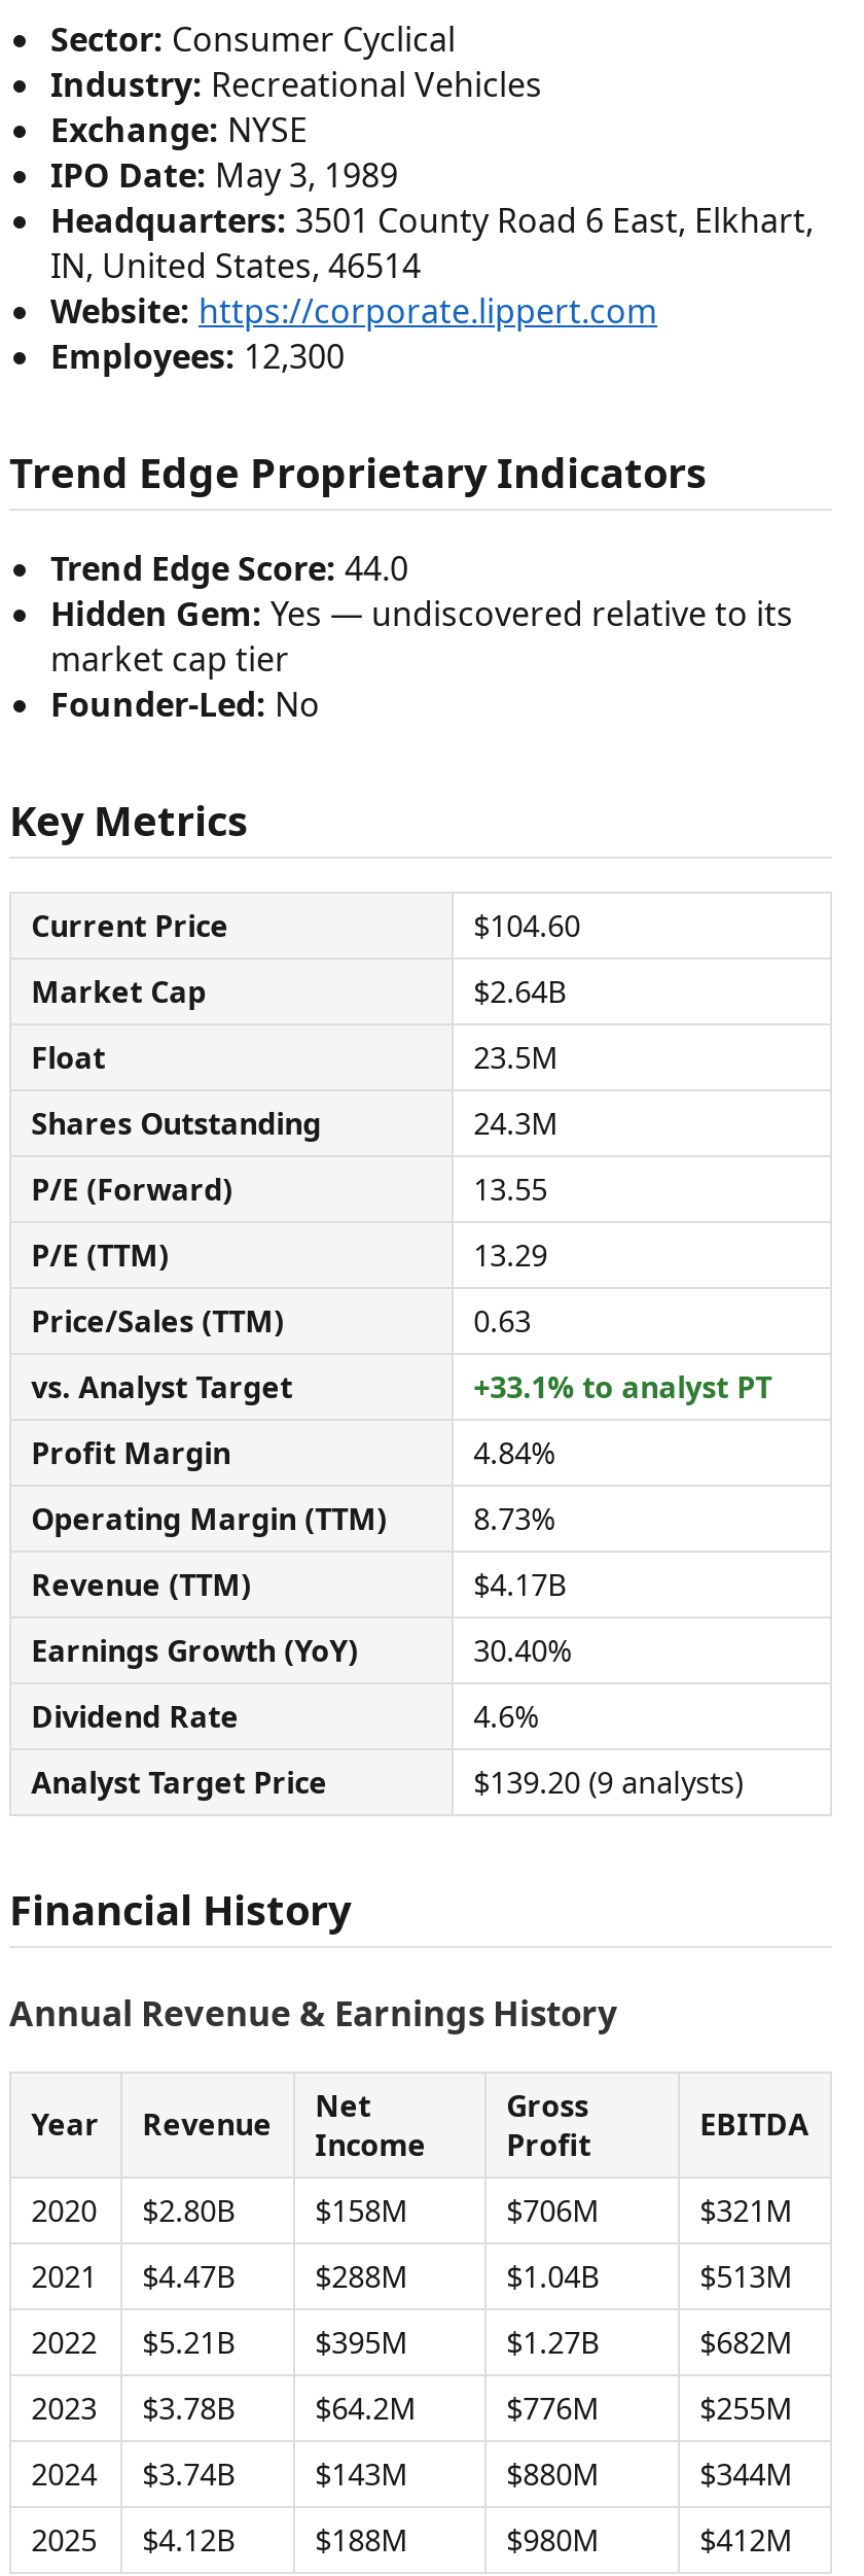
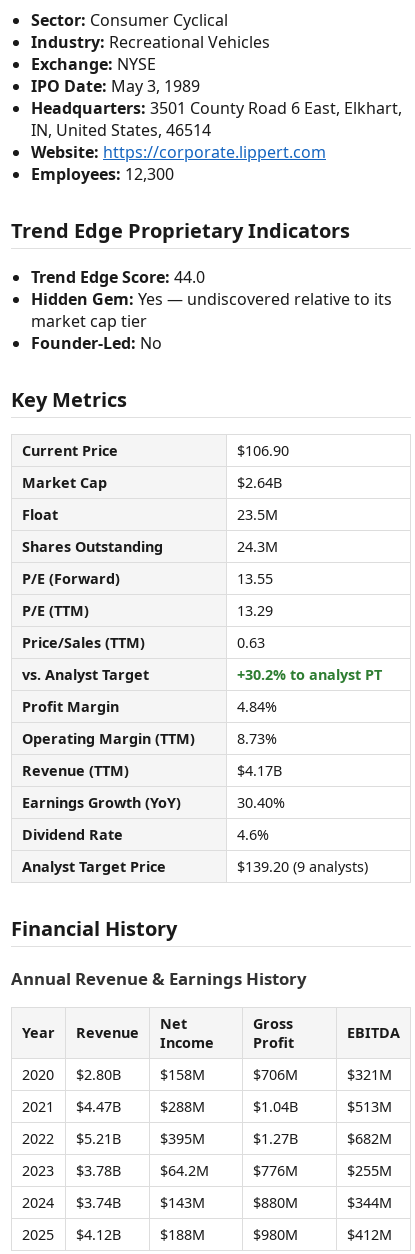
[473,906,580,946] $104.60 -> [237,441,289,460] $106.90
[473,1368,772,1407] +33.1% to analyst PT -> [237,665,382,684] +30.2% to analyst PT

